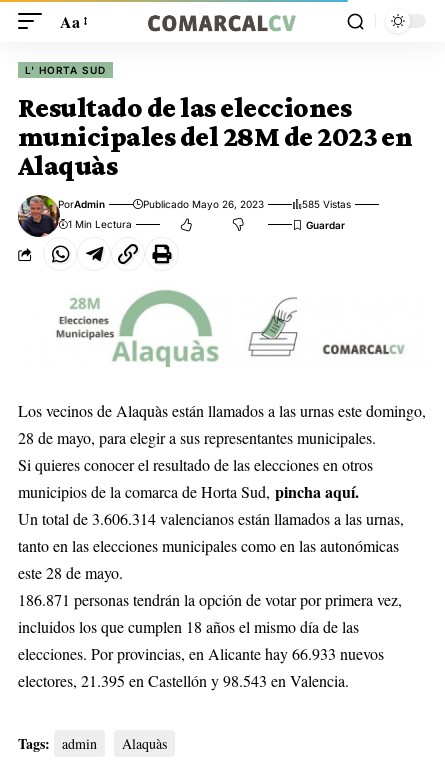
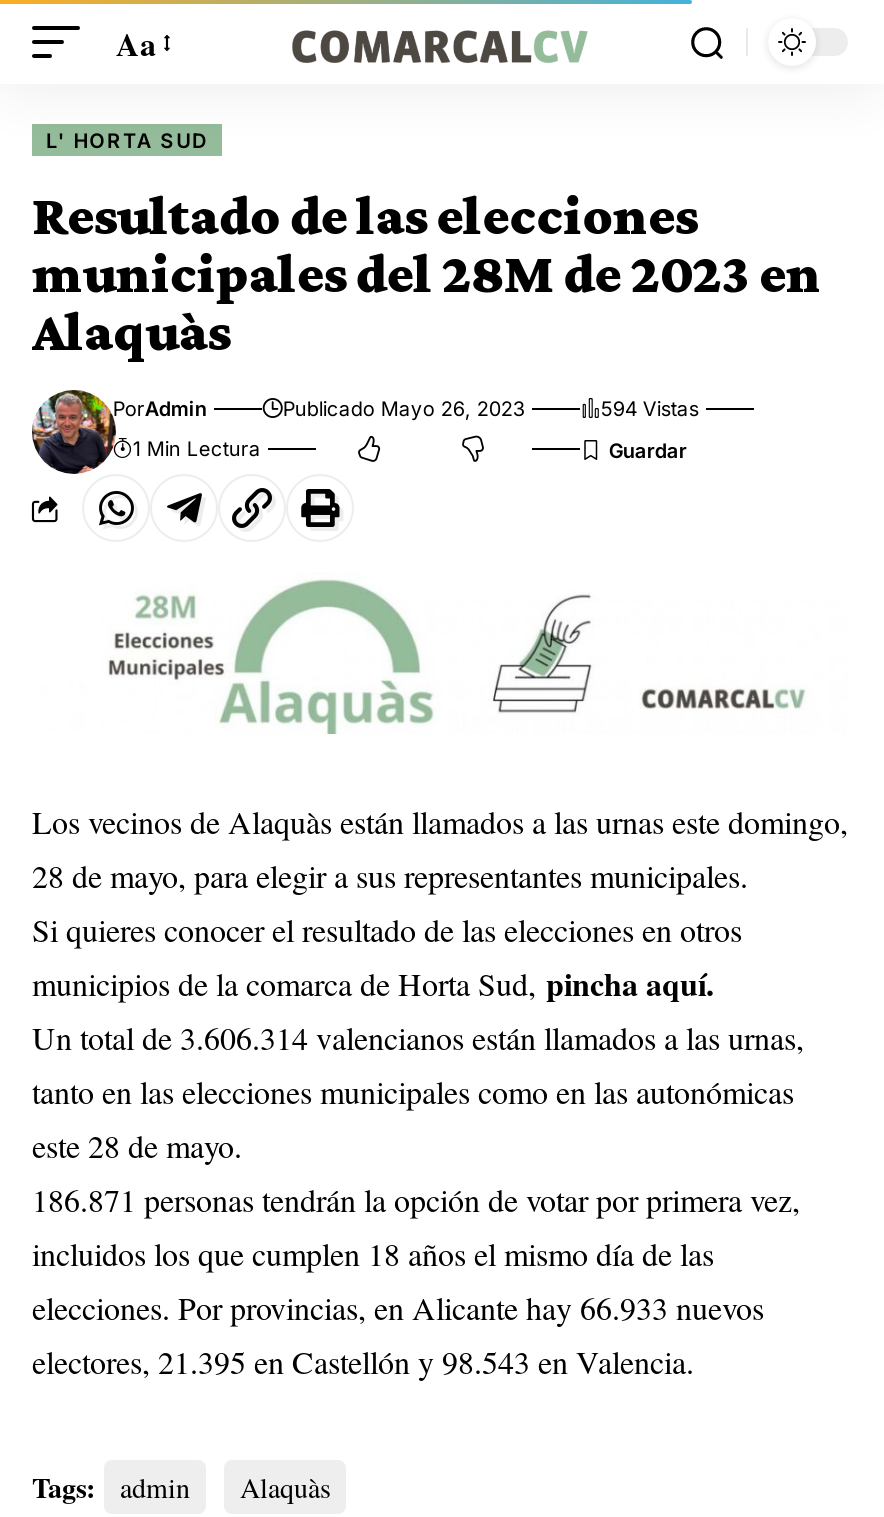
[302,198,351,210] 585 Vistas -> [601,396,699,420] 594 Vistas

